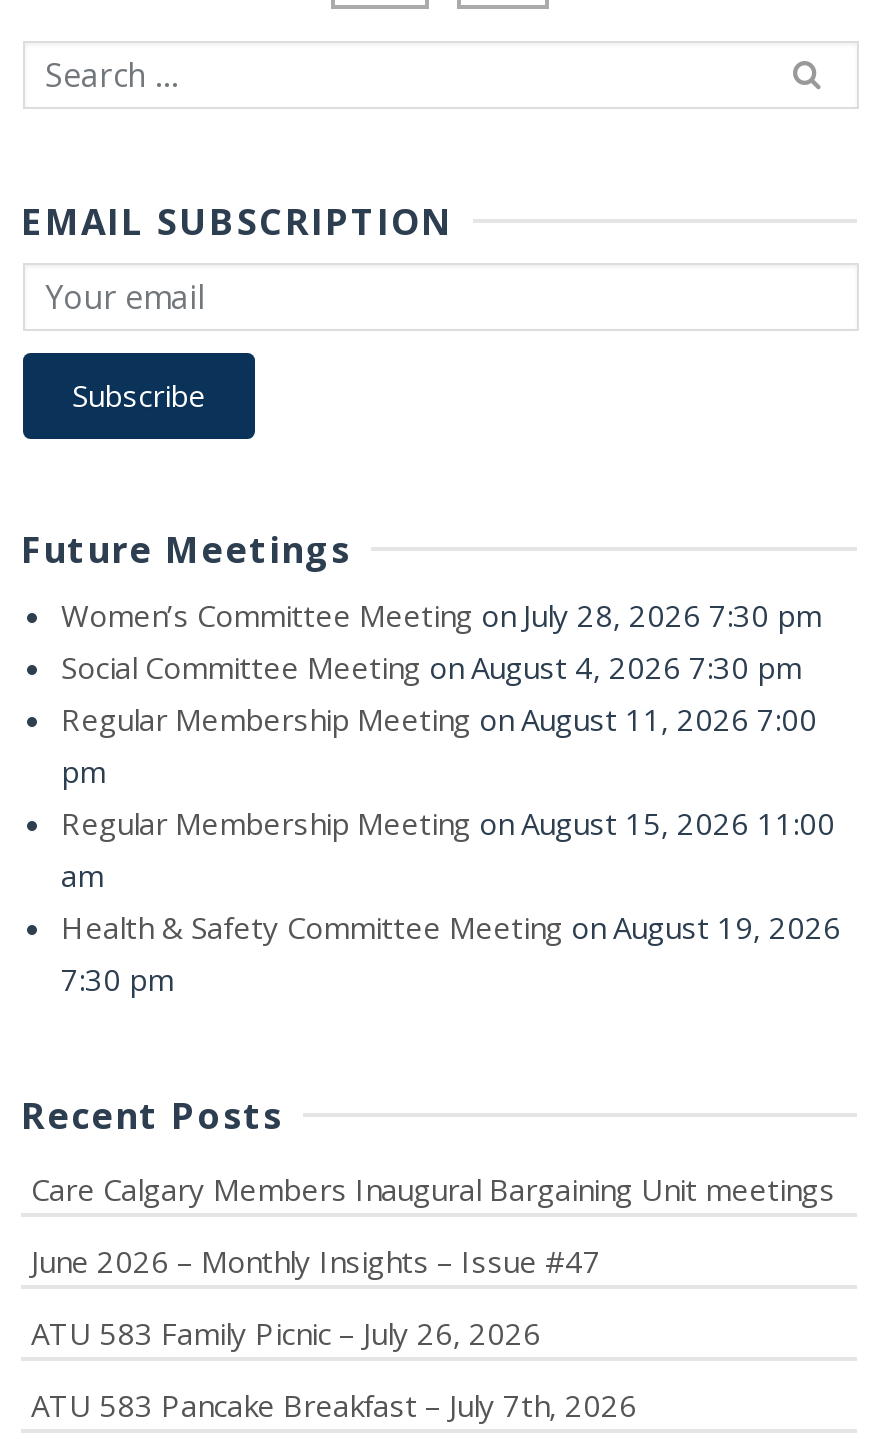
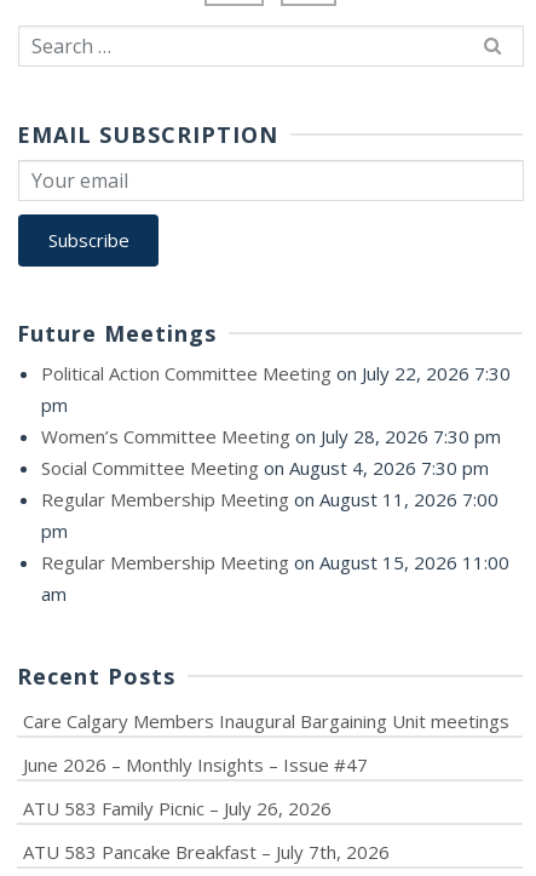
none -> [41,361,511,417] Political Action Committee Meeting on July 22, 2026 7:30 | pm
moved [61,595,835,895] -> [41,424,509,606]: Women’s Committee Meeting on July 28, 2026 7:30 pm | Social Committee Meeting on August 4, 2026 7:30 pm | Regular Membership Meeting on August 11, 2026 7:00 | pm | Regular Membership Meeting on August 15, 2026 11:00 | am
[61,907,841,999] Health & Safety Committee Meeting on August 19, 2026 | 7:30 pm -> none

